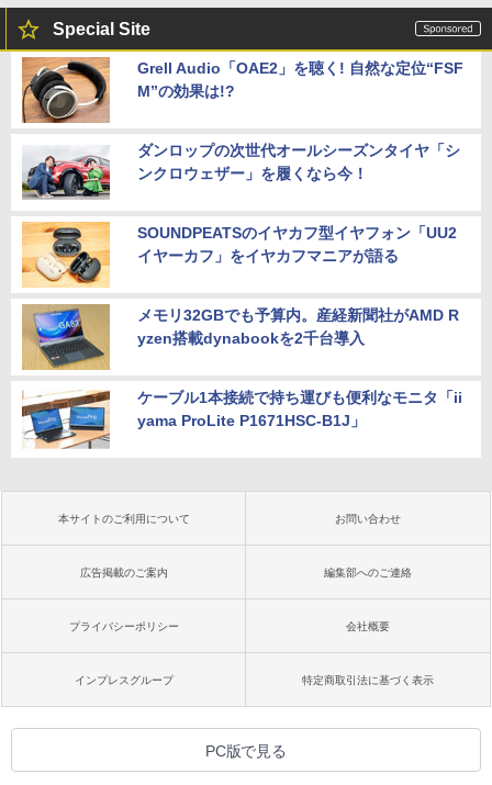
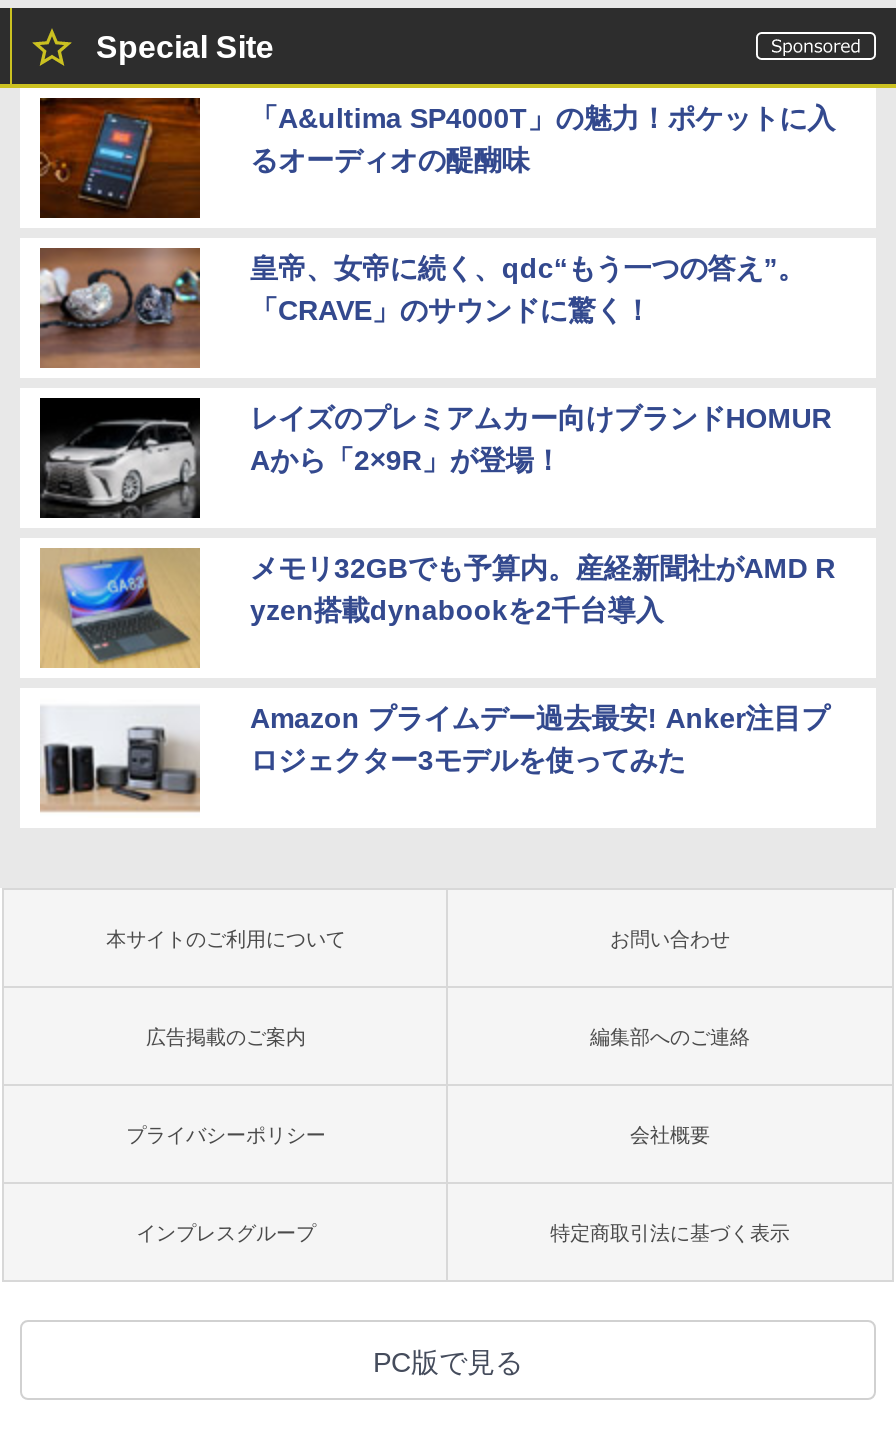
[21,56,463,124] [image] | Grell Audio「OAE2」を聴く! 自然な定位“FSF | M”の効果は!? -> [38,96,835,220] [image] | 「A&ultima SP4000T」の魅力！ポケットに入 | るオーディオの醍醐味
[22,139,460,205] [image] | ダンロップの次世代オールシーズンタイヤ「シ | ンクロウェザー」を履くなら今！ -> [38,246,805,370] [image] | 皇帝、女帝に続く、qdc“もう一つの答え”。 | 「CRAVE」のサウンドに驚く！
[21,221,457,288] [image] | SOUNDPEATSのイヤカフ型イヤフォン「UU2 | イヤーカフ」をイヤカフマニアが語る -> [38,396,831,520] [image] | レイズのプレミアムカー向けブランドHOMUR | Aから「2×9R」が登場！
[21,389,462,449] [image] | ケーブル1本接続で持ち運びも便利なモニタ「ii | yama ProLite P1671HSC-B1J」 -> [40,703,829,812] [image] | Amazon プライムデー過去最安! Anker注目プ | ロジェクター3モデルを使ってみた

